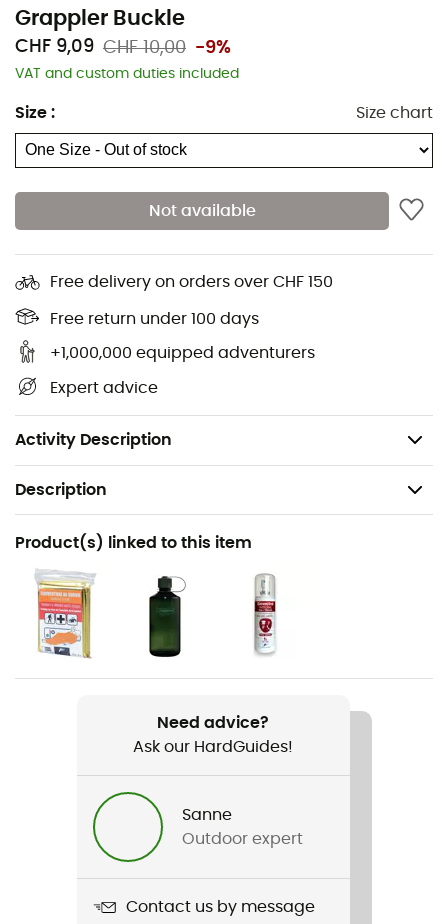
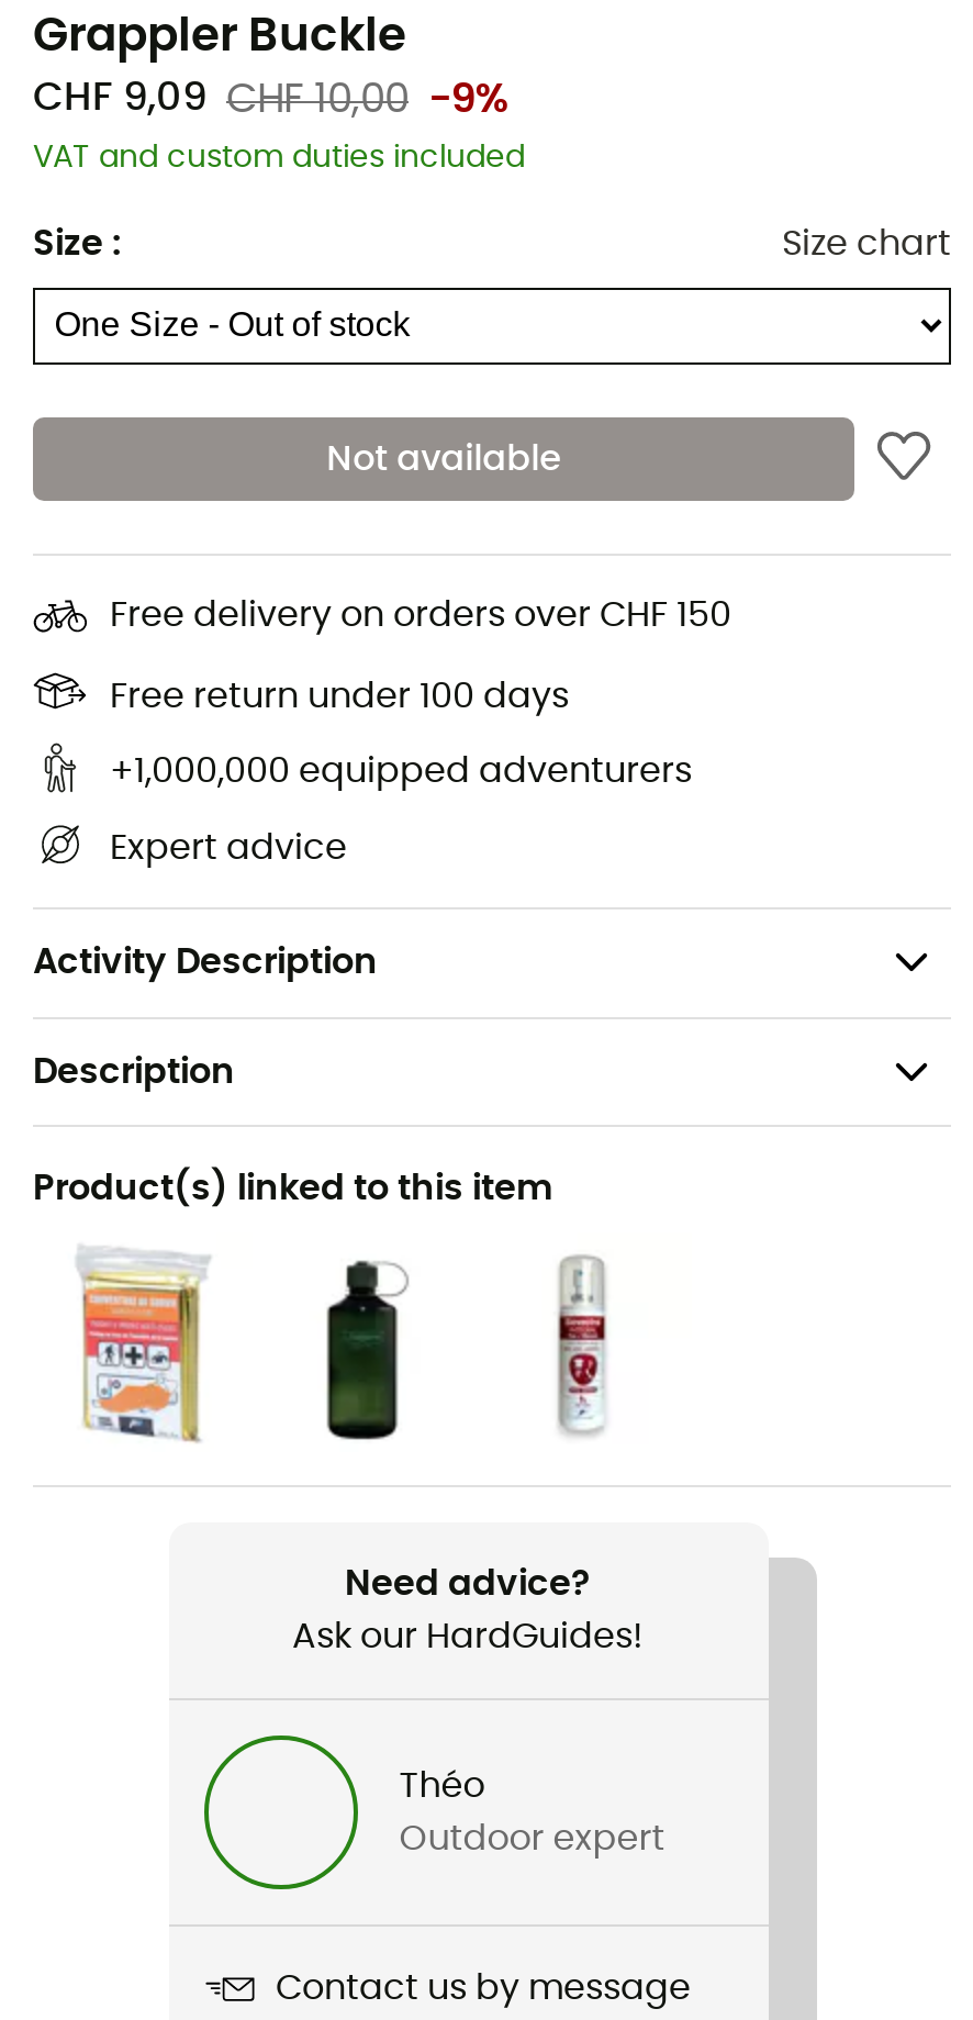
[182,806,232,822] Sanne -> [399,1767,485,1803] Théo

